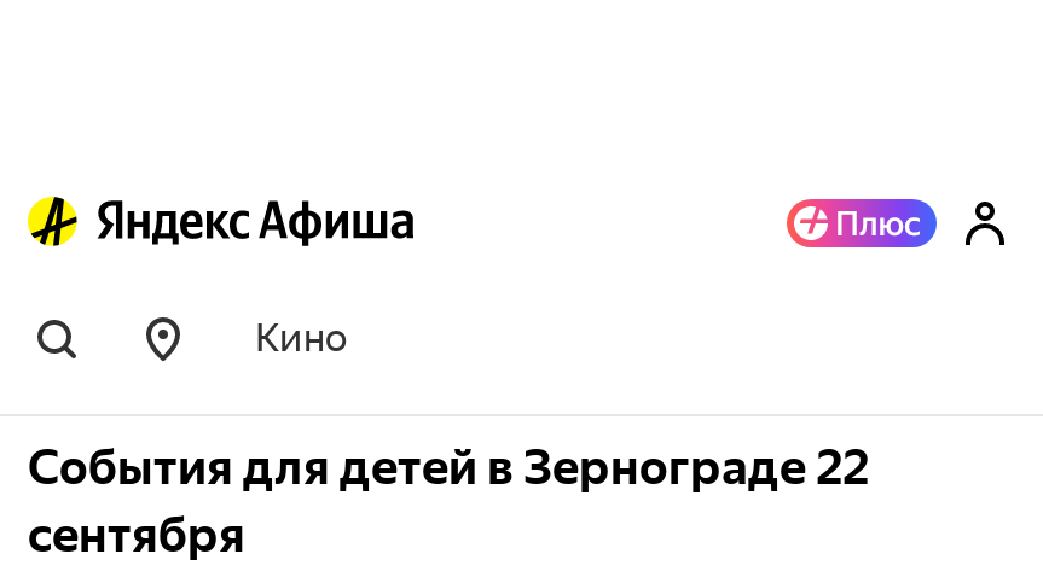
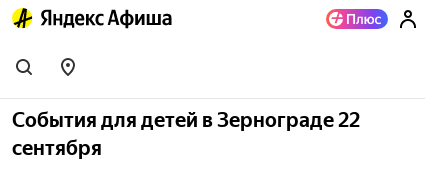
[255,315,347,361] Кино -> none

